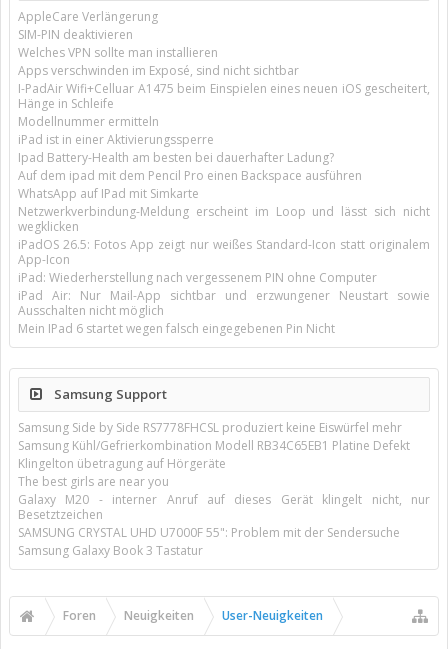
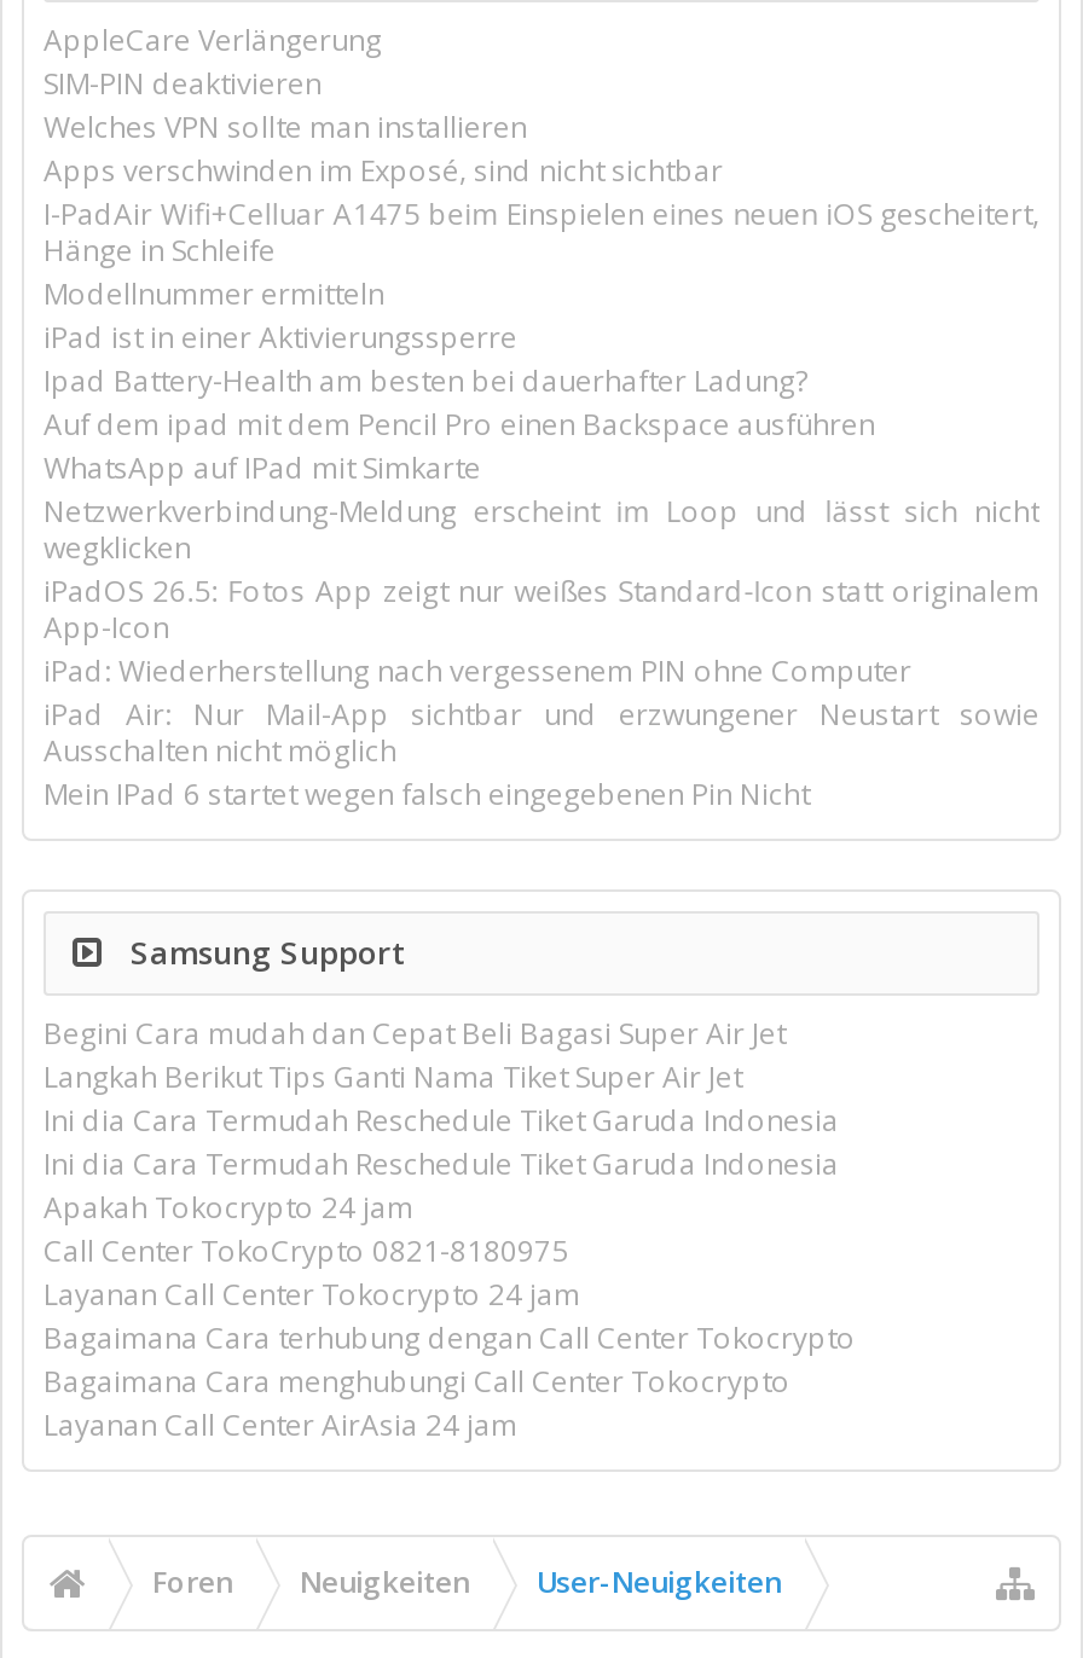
[18,419,430,559] Samsung Side by Side RS7778FHCSL produziert keine Eiswürfel mehr | Samsung Kühl/Gefrierkombination Modell RB34C65EB1 Platine Defekt | Klingelton übetragung auf Hörgeräte | The best girls are near you | Galaxy M20 - interner Anruf auf dieses Gerät klingelt nicht, nur | Besetztzeichen | SAMSUNG CRYSTAL UHD U7000F 55": Problem mit der Sendersuche | Samsung Galaxy Book 3 Tastatur -> [44,1013,856,1445] Begini Cara mudah dan Cepat Beli Bagasi Super Air Jet | Langkah Berikut Tips Ganti Nama Tiket Super Air Jet | Ini dia Cara Termudah Reschedule Tiket Garuda Indonesia | Ini dia Cara Termudah Reschedule Tiket Garuda Indonesia | Apakah Tokocrypto 24 jam | Call Center TokoCrypto 0821-8180975 | Layanan Call Center Tokocrypto 24 jam | Bagaimana Cara terhubung dengan Call Center Tokocrypto | Bagaimana Cara menghubungi Call Center Tokocrypto | Layanan Call Center AirAsia 24 jam

